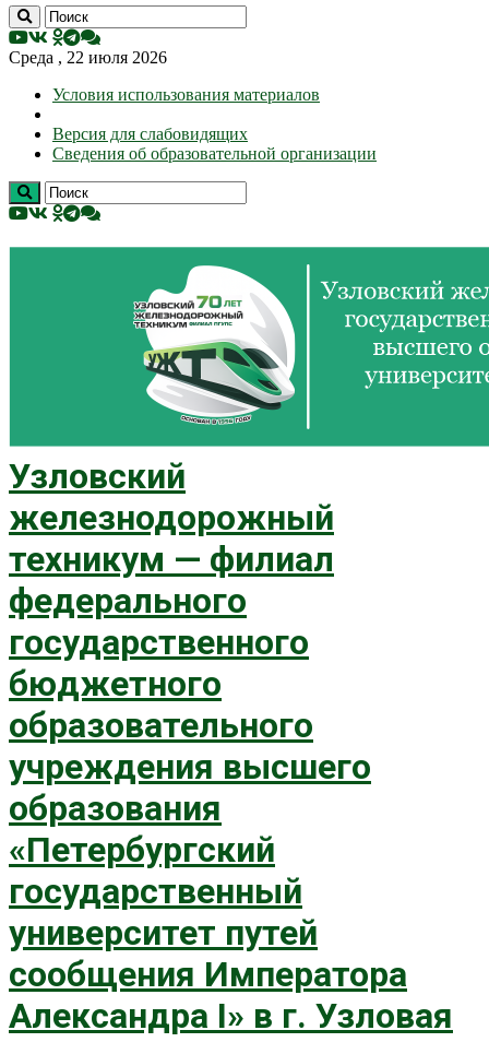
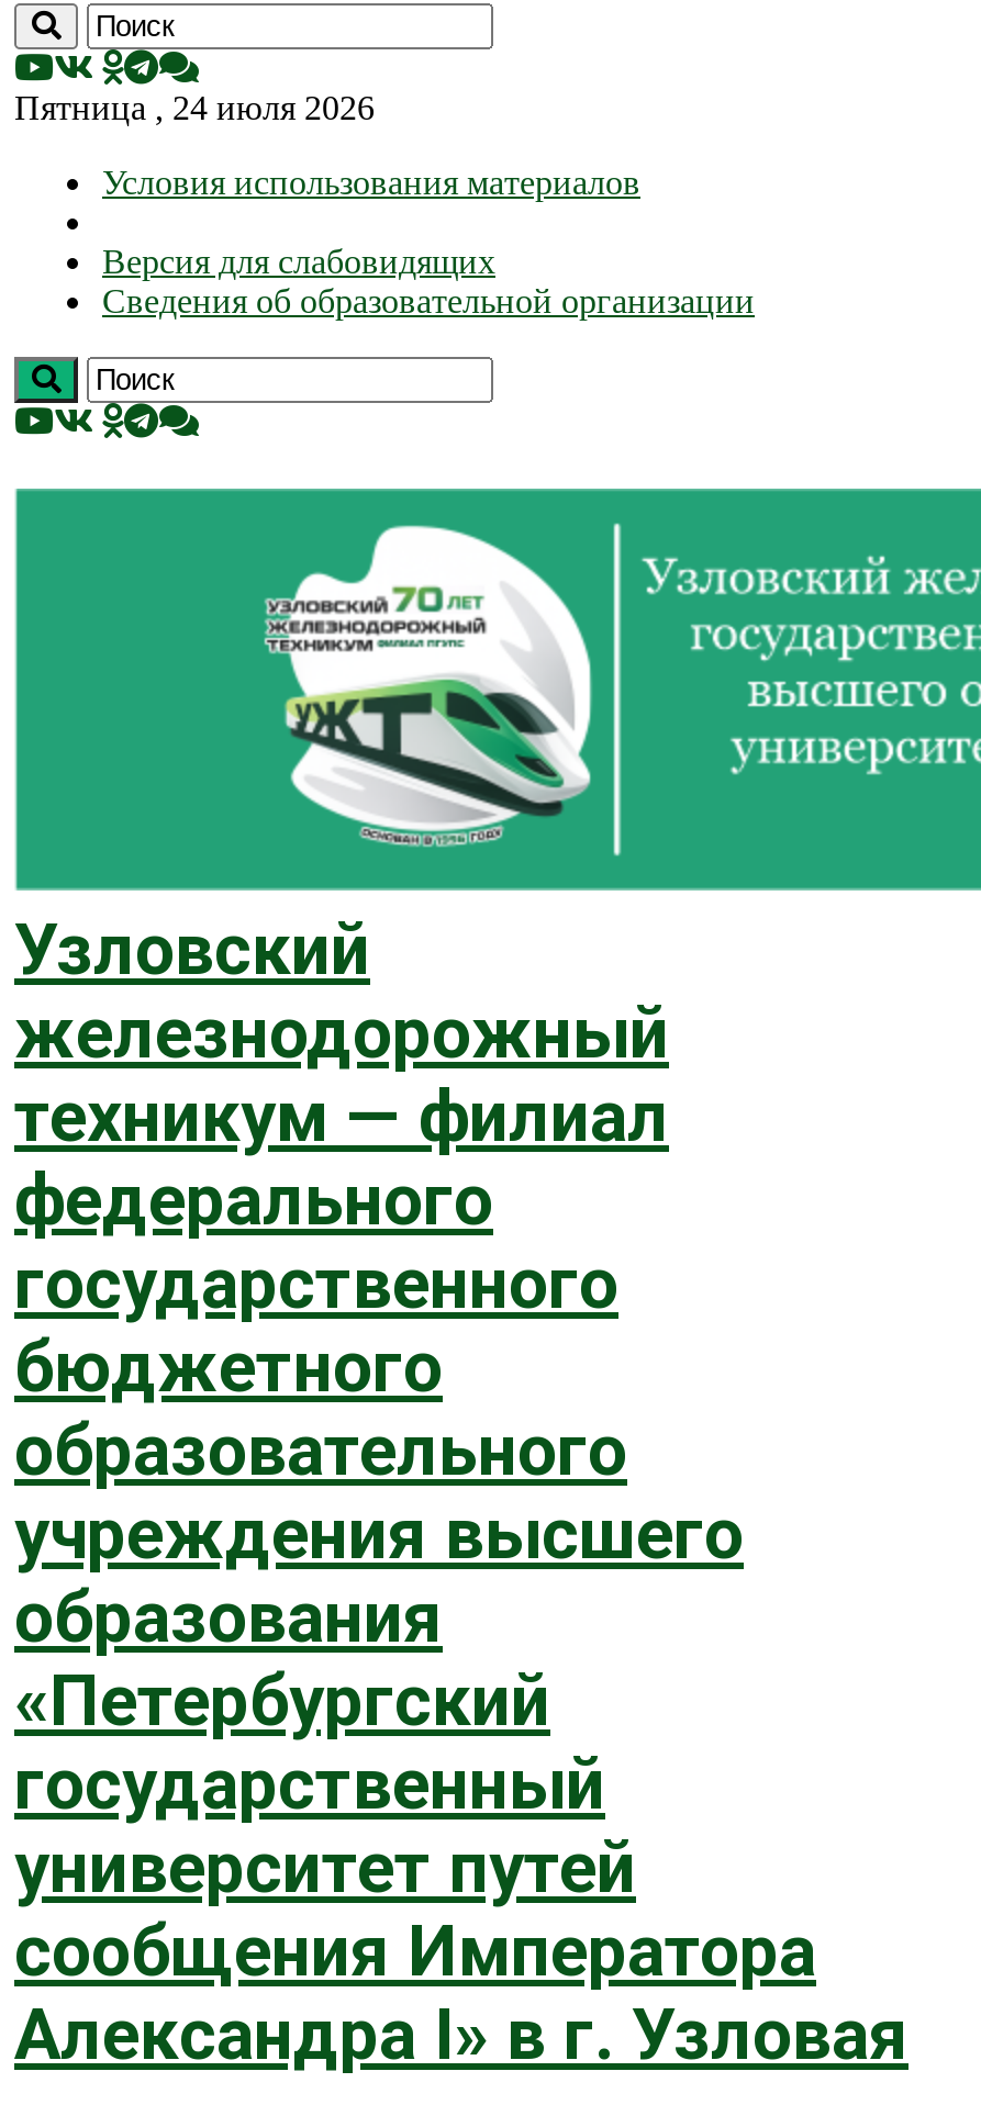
[9,48,167,67] Среда , 22 июля 2026 -> [14,89,375,126] Пятница , 24 июля 2026

